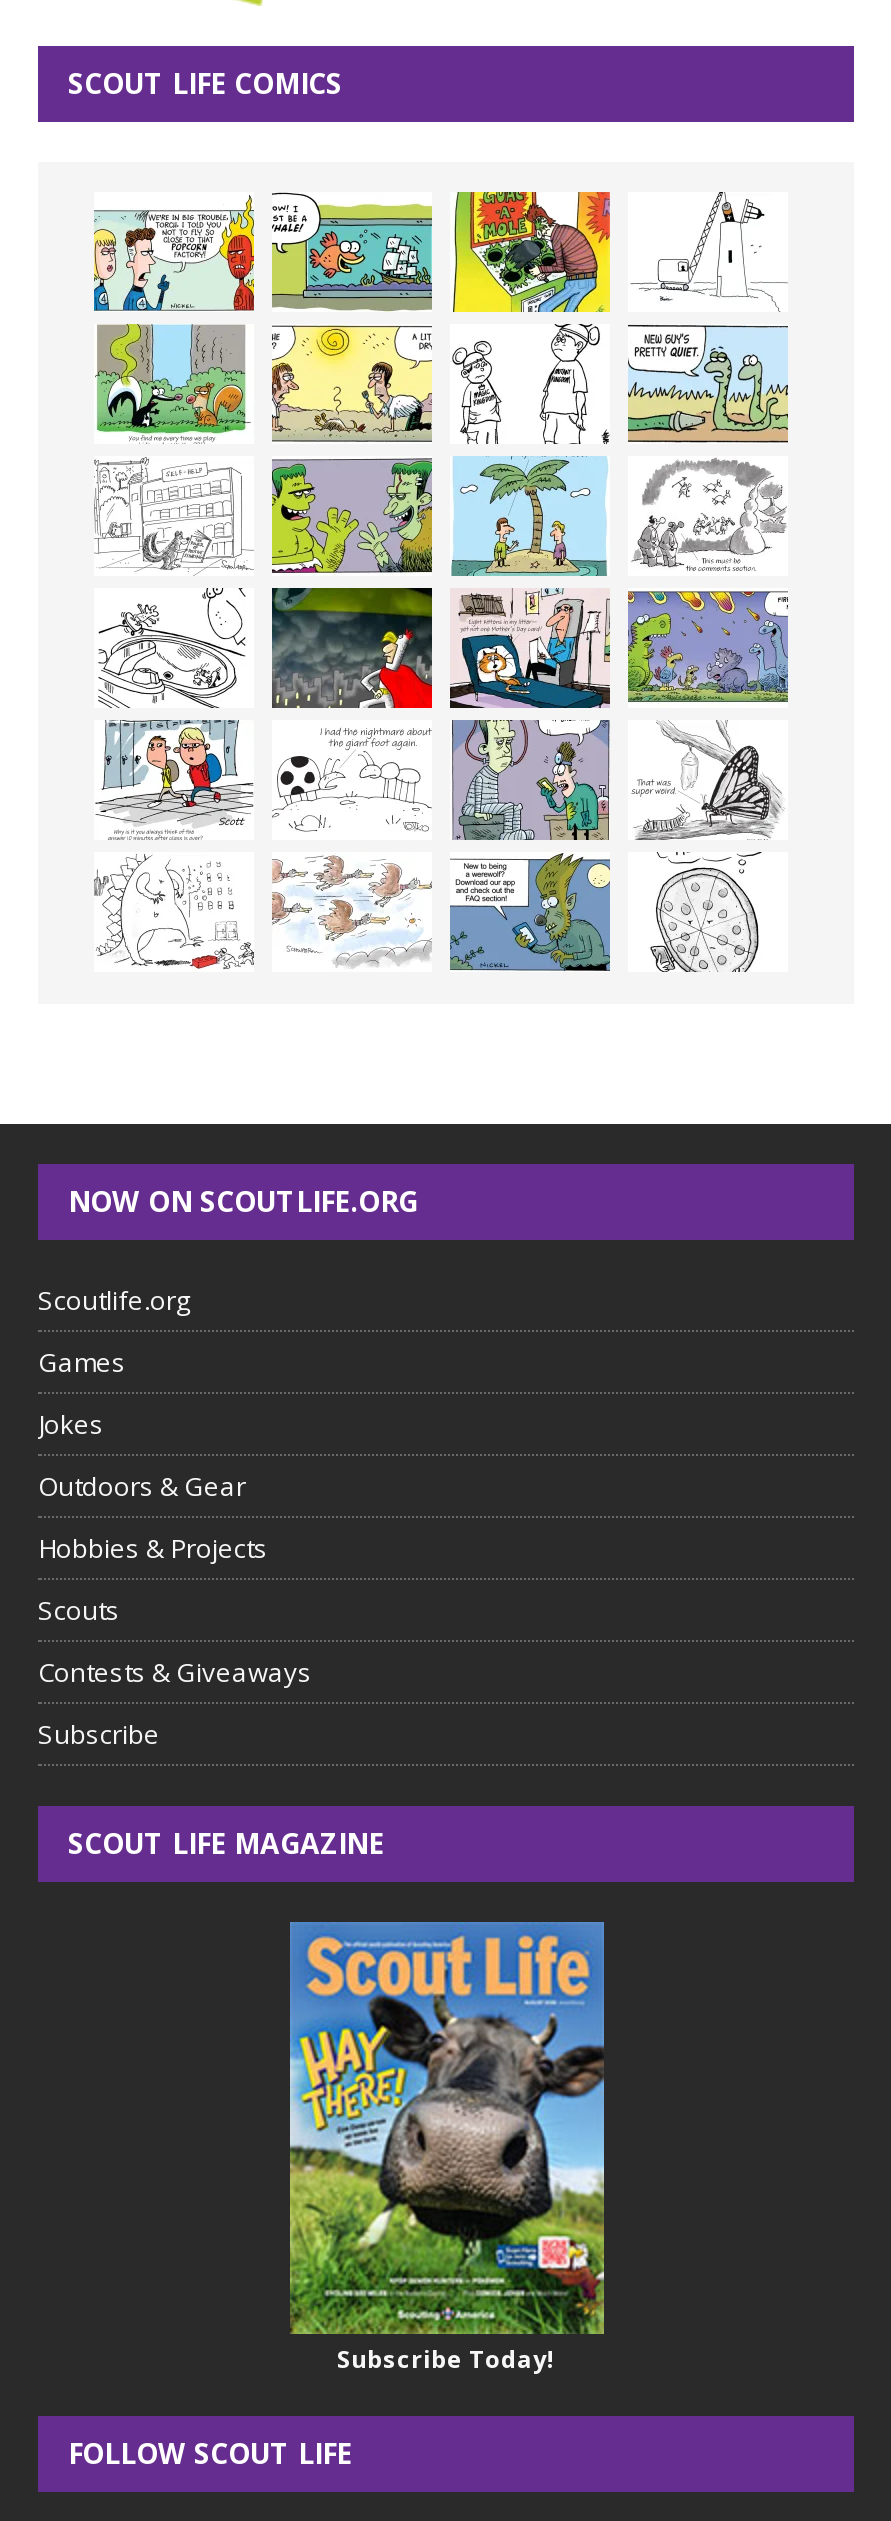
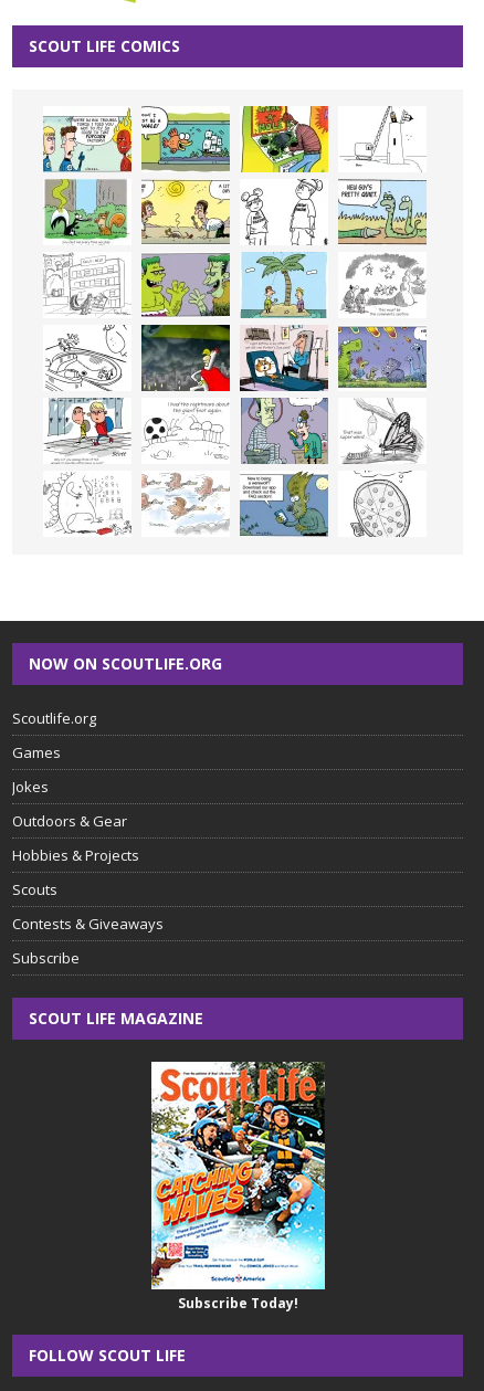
[288,1920,606,2336] [image] -> [150,1061,326,1290] [image]

